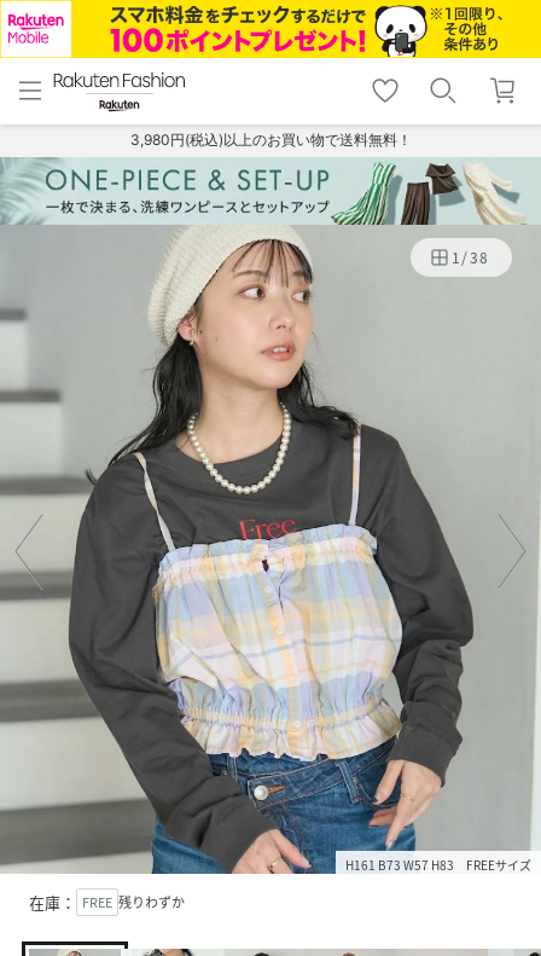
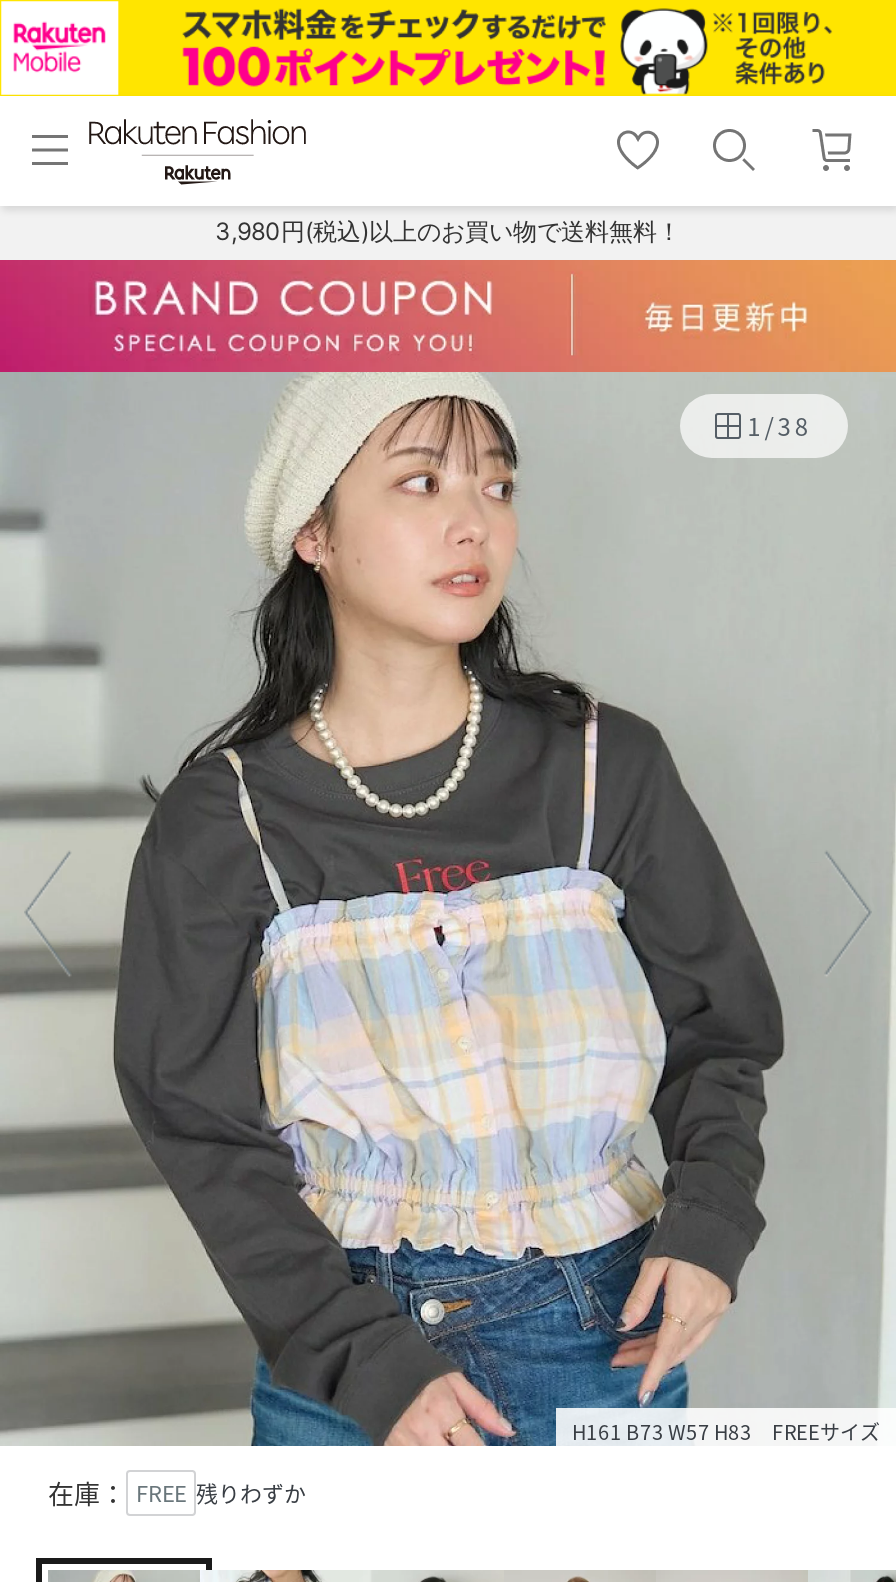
[4,157,537,226] [image] -> [6,258,890,374] [image]

